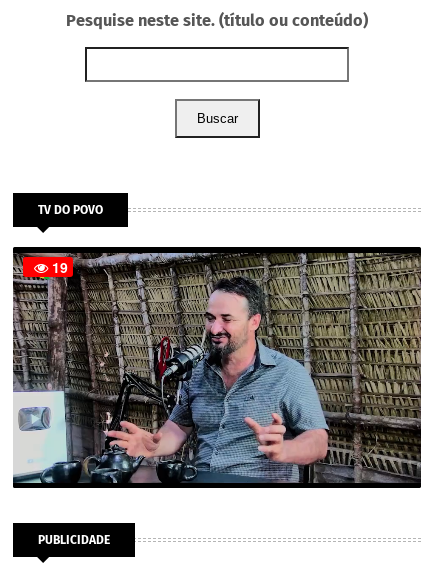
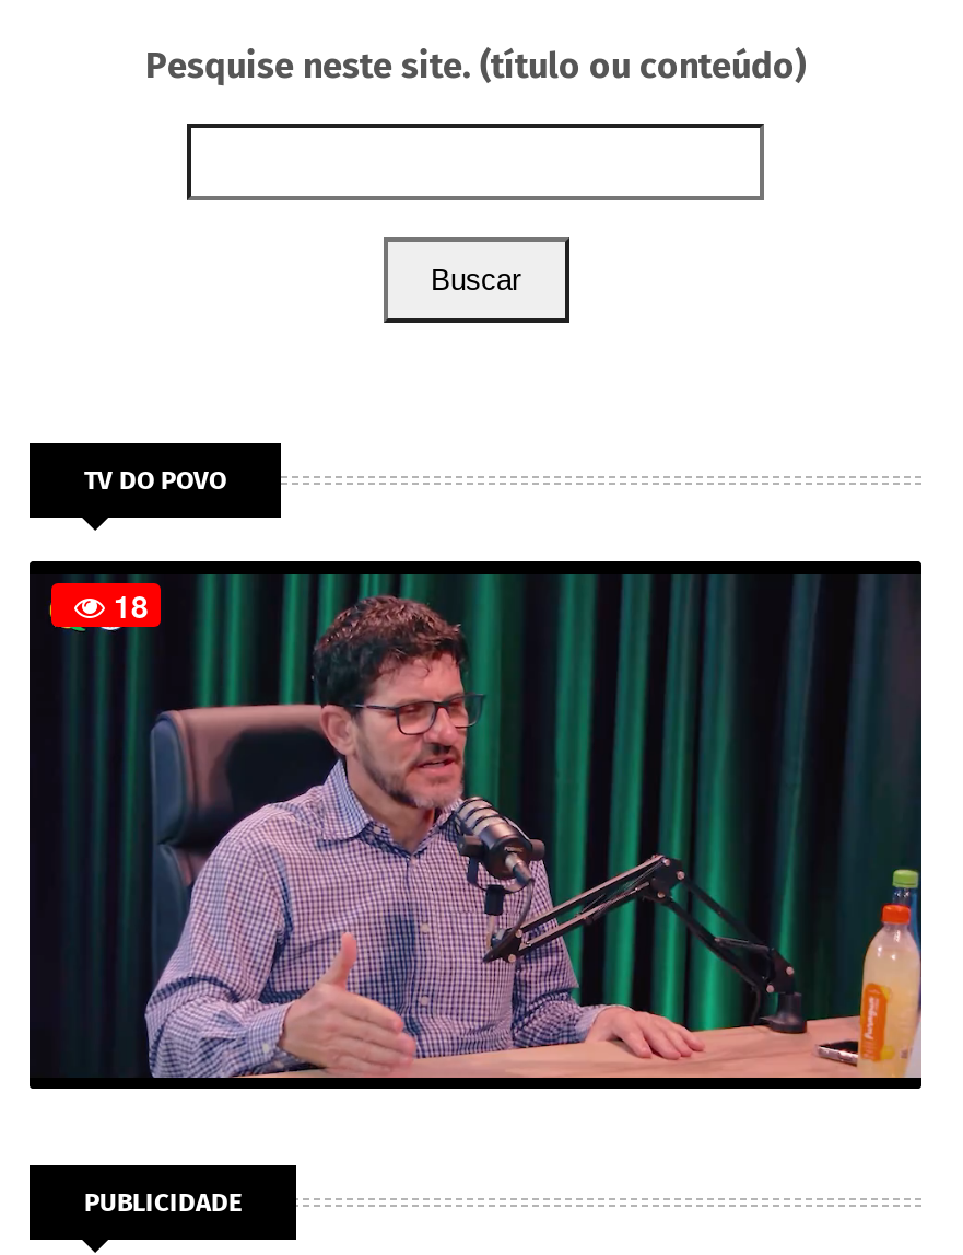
[12,252,422,484] [image] -> [27,574,924,1080] [image]

